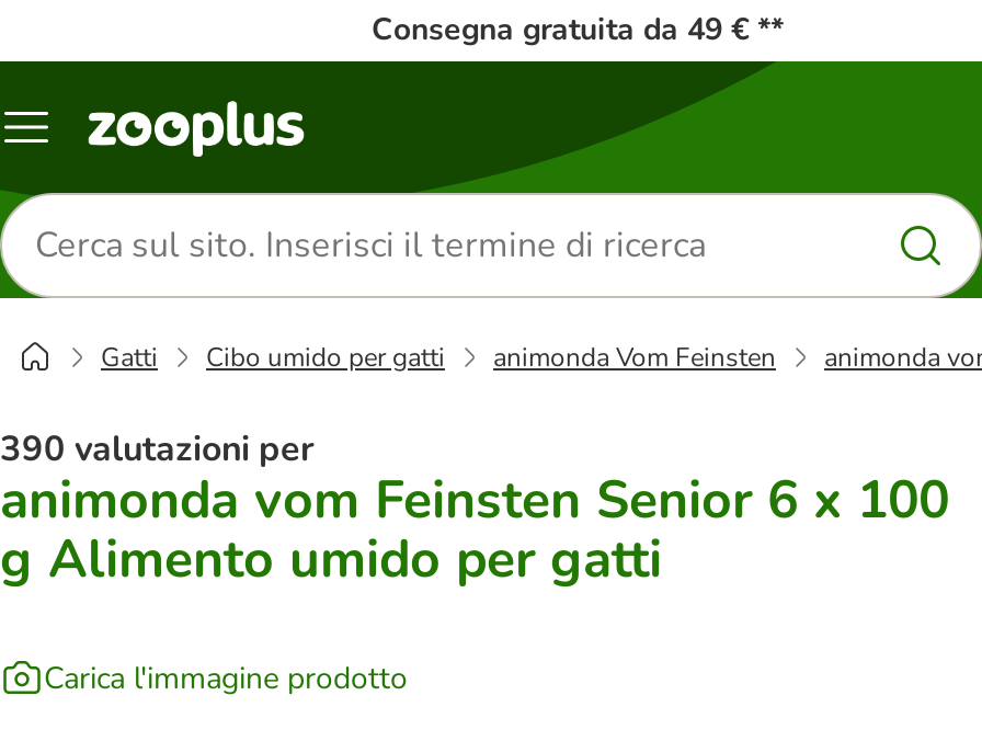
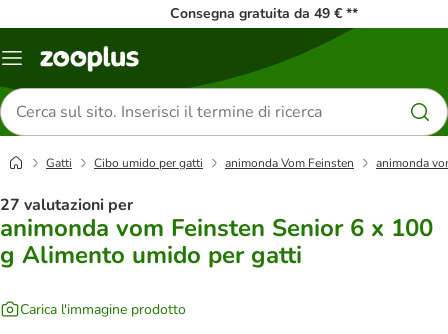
[0,425,313,474] 390 valutazioni per -> [0,194,133,216] 27 valutazioni per

